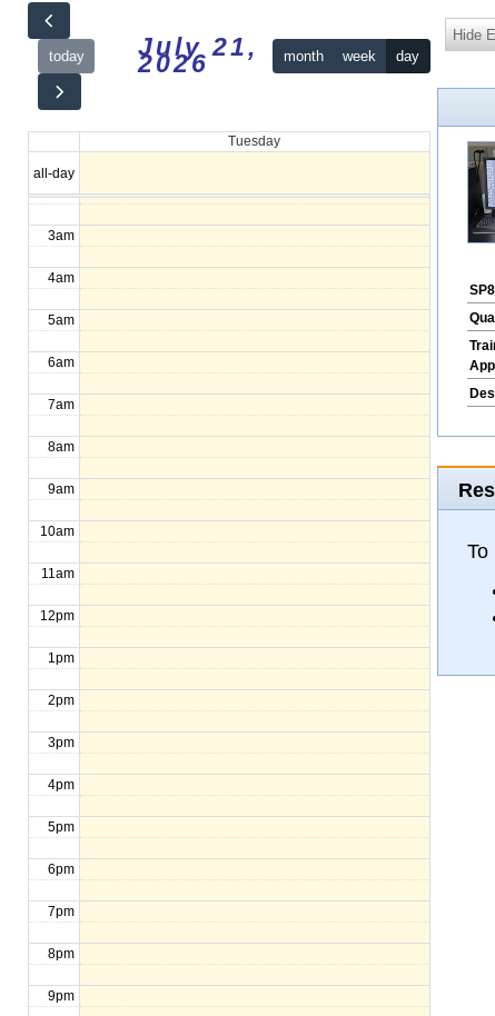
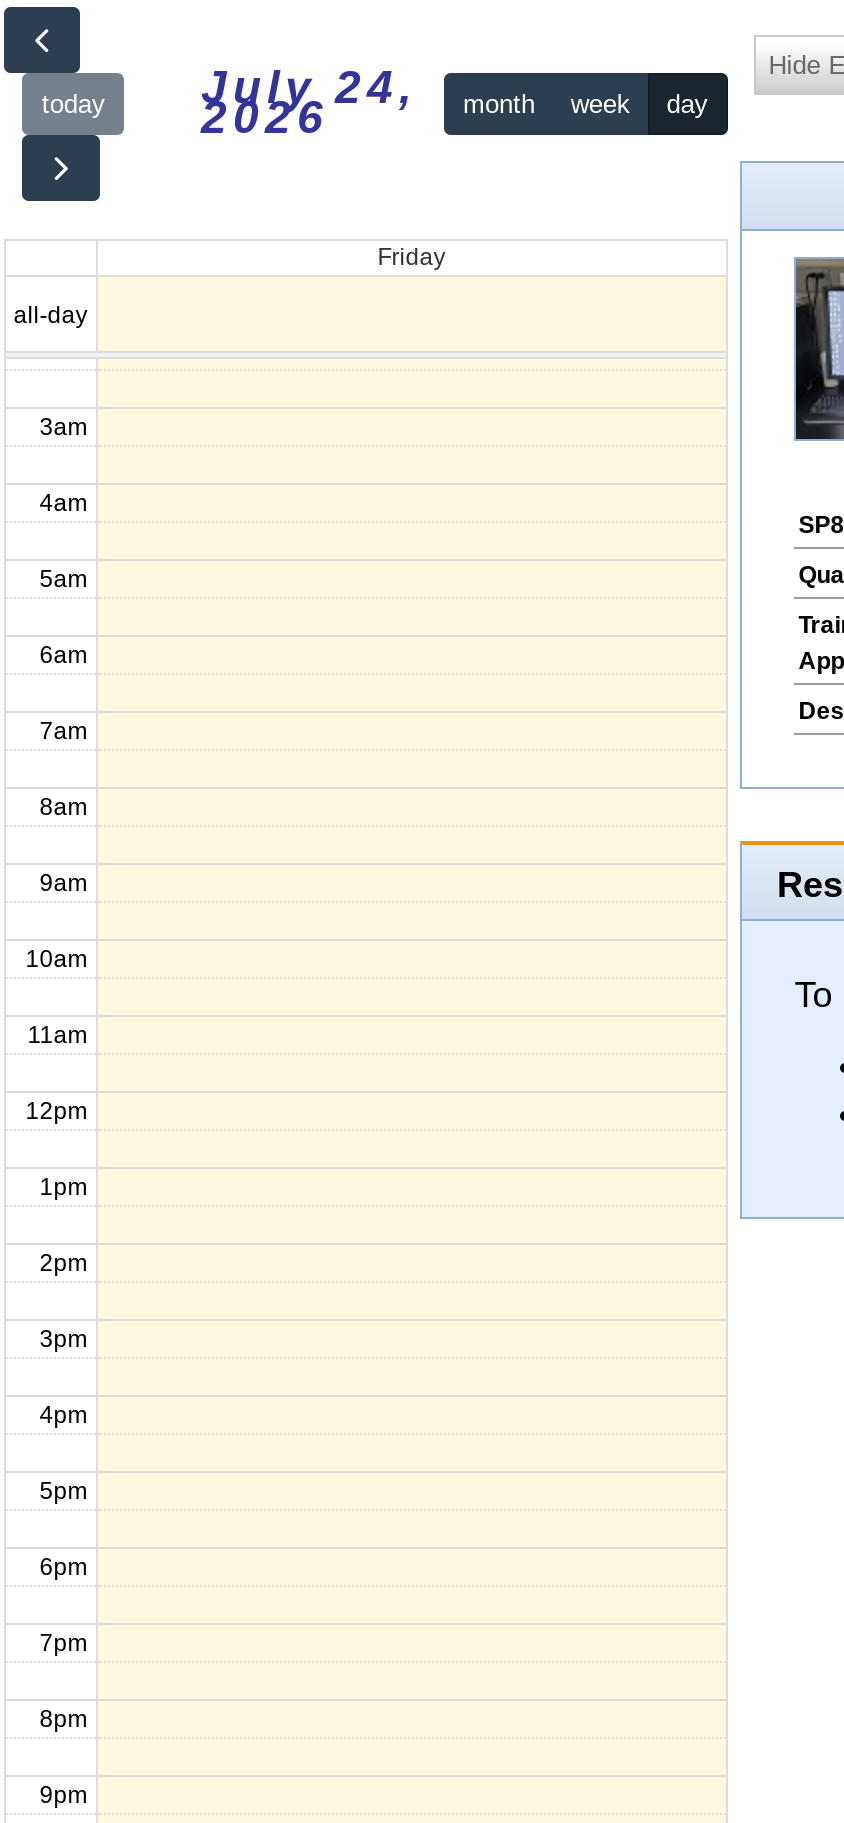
[137,33,420,64] July 21, month week day -> [201,62,709,119] July 24, month week day
[228,134,281,149] Tuesday -> [377,244,445,272] Friday

